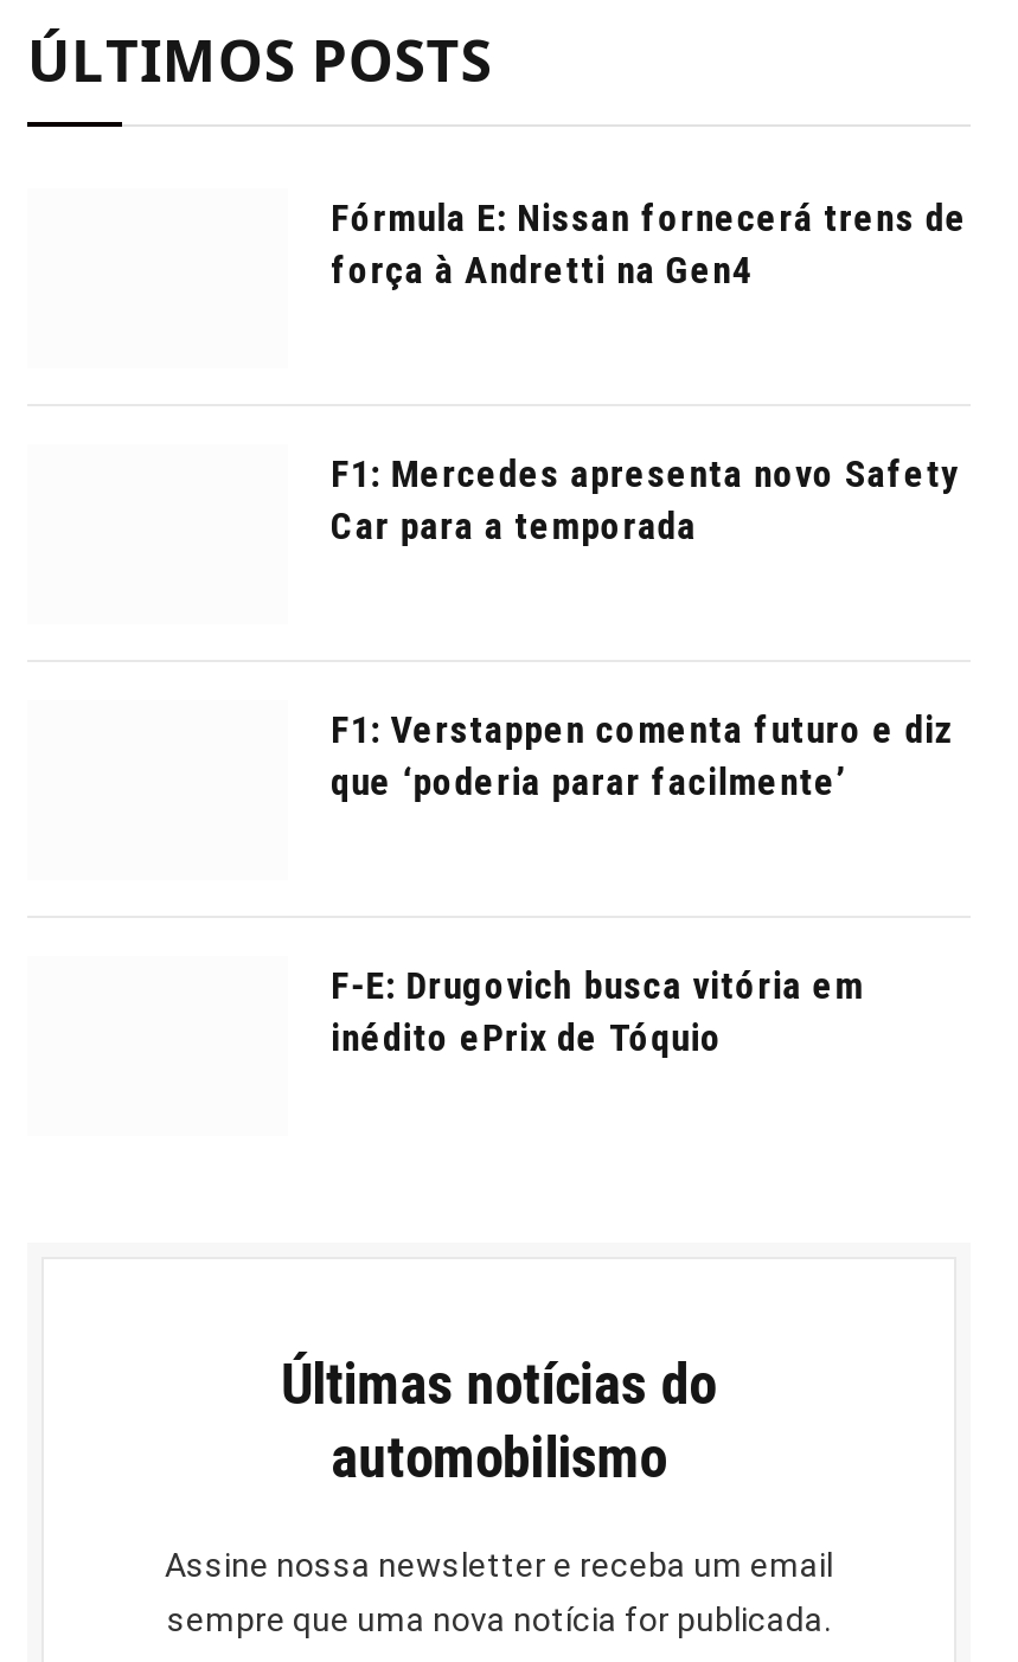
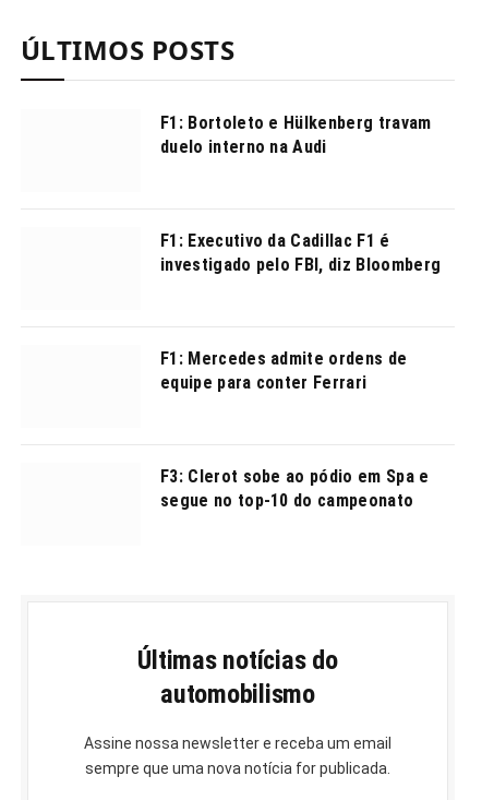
[331,195,967,292] Fórmula E: Nissan fornecerá trens de | força à Andretti na Gen4 -> [160,112,431,157] F1: Bortoleto e Hülkenberg travam | duelo interno na Audi
[331,451,959,548] F1: Mercedes apresenta novo Safety | Car para a temporada -> [160,230,441,275] F1: Executivo da Cadillac F1 é | investigado pelo FBI, diz Bloomberg
[331,706,954,804] F1: Verstappen comenta futuro e diz | que ‘poderia parar facilmente’ -> [160,348,407,393] F1: Mercedes admite ordens de | equipe para conter Ferrari
[331,962,864,1060] F-E: Drugovich busca vitória em | inédito ePrix de Tóquio -> [160,466,429,510] F3: Clerot sobe ao pódio em Spa e | segue no top-10 do campeonato

